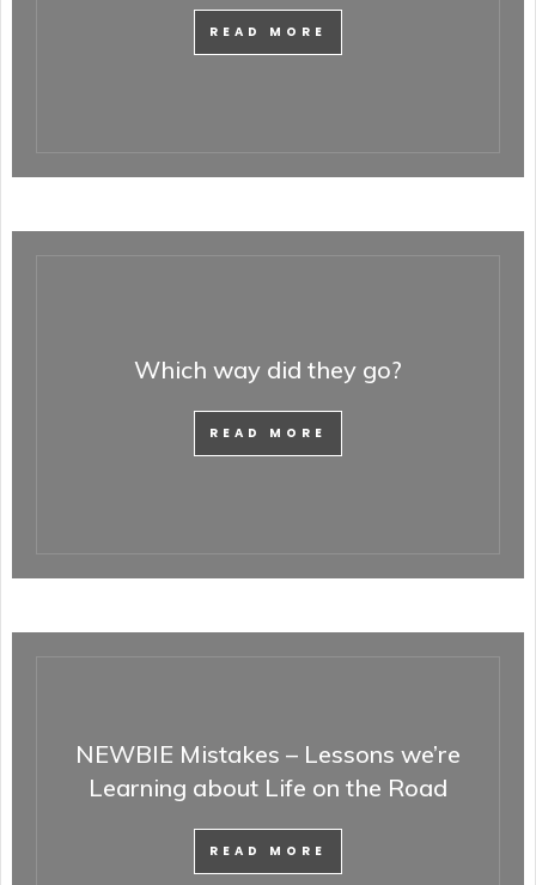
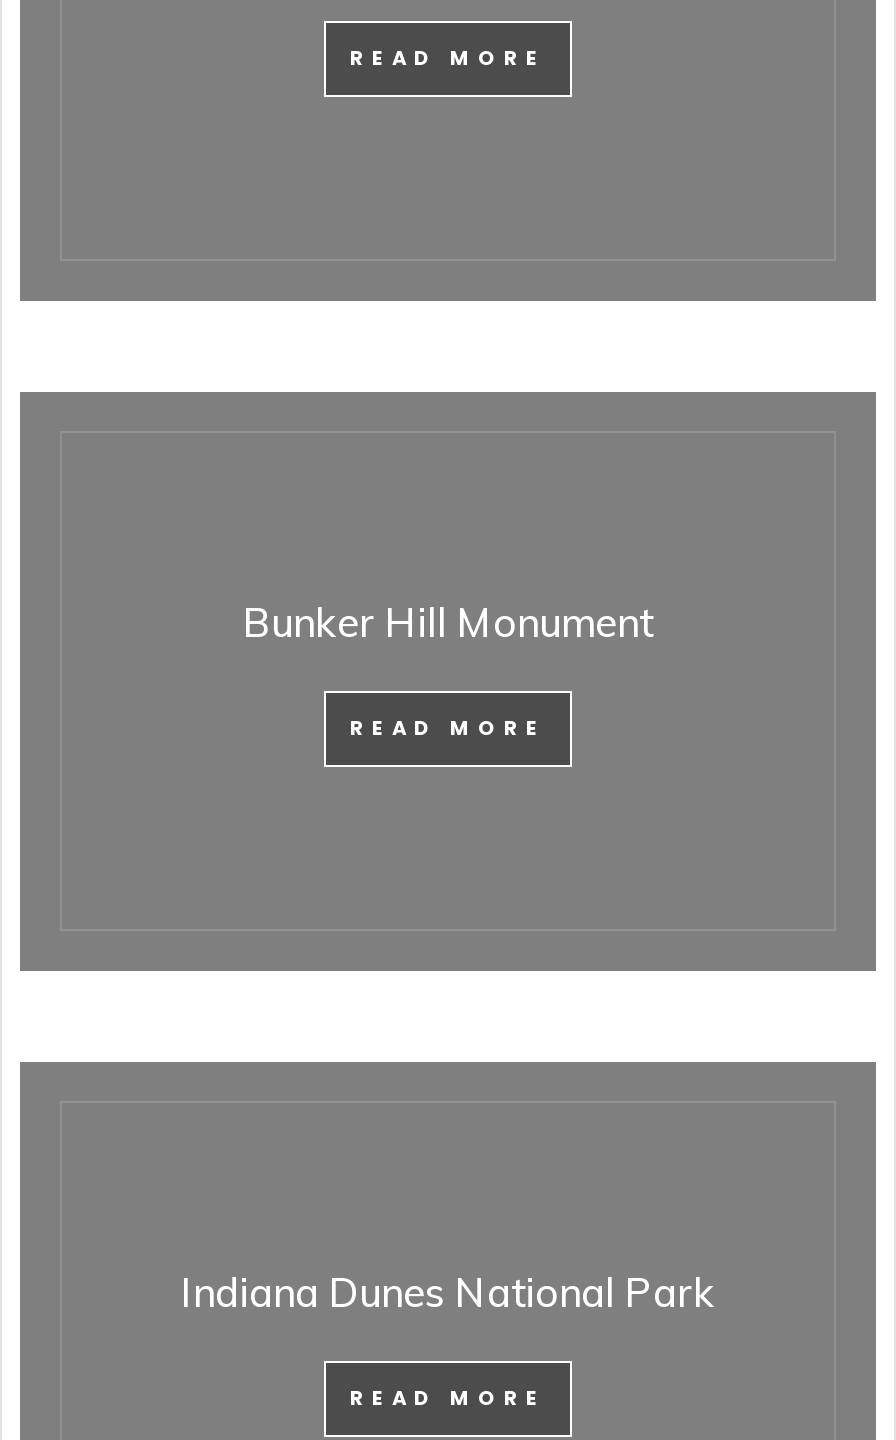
[134,355,402,385] Which way did they go? -> [243,598,653,648] Bunker Hill Monument
[75,739,461,803] NEWBIE Mistakes – Lessons we’re | Learning about Life on the Road -> [181,1268,715,1318] Indiana Dunes National Park

